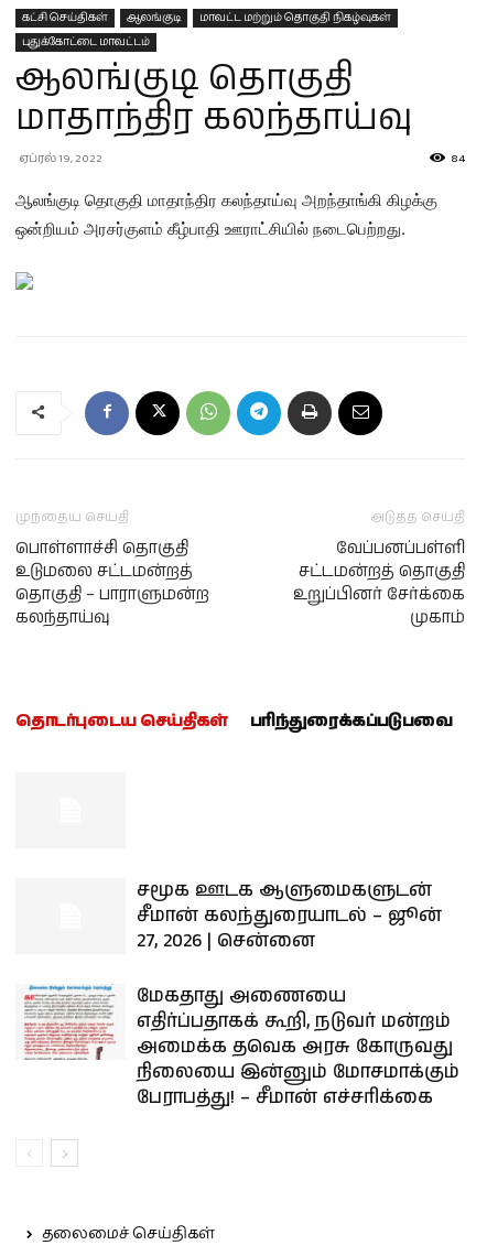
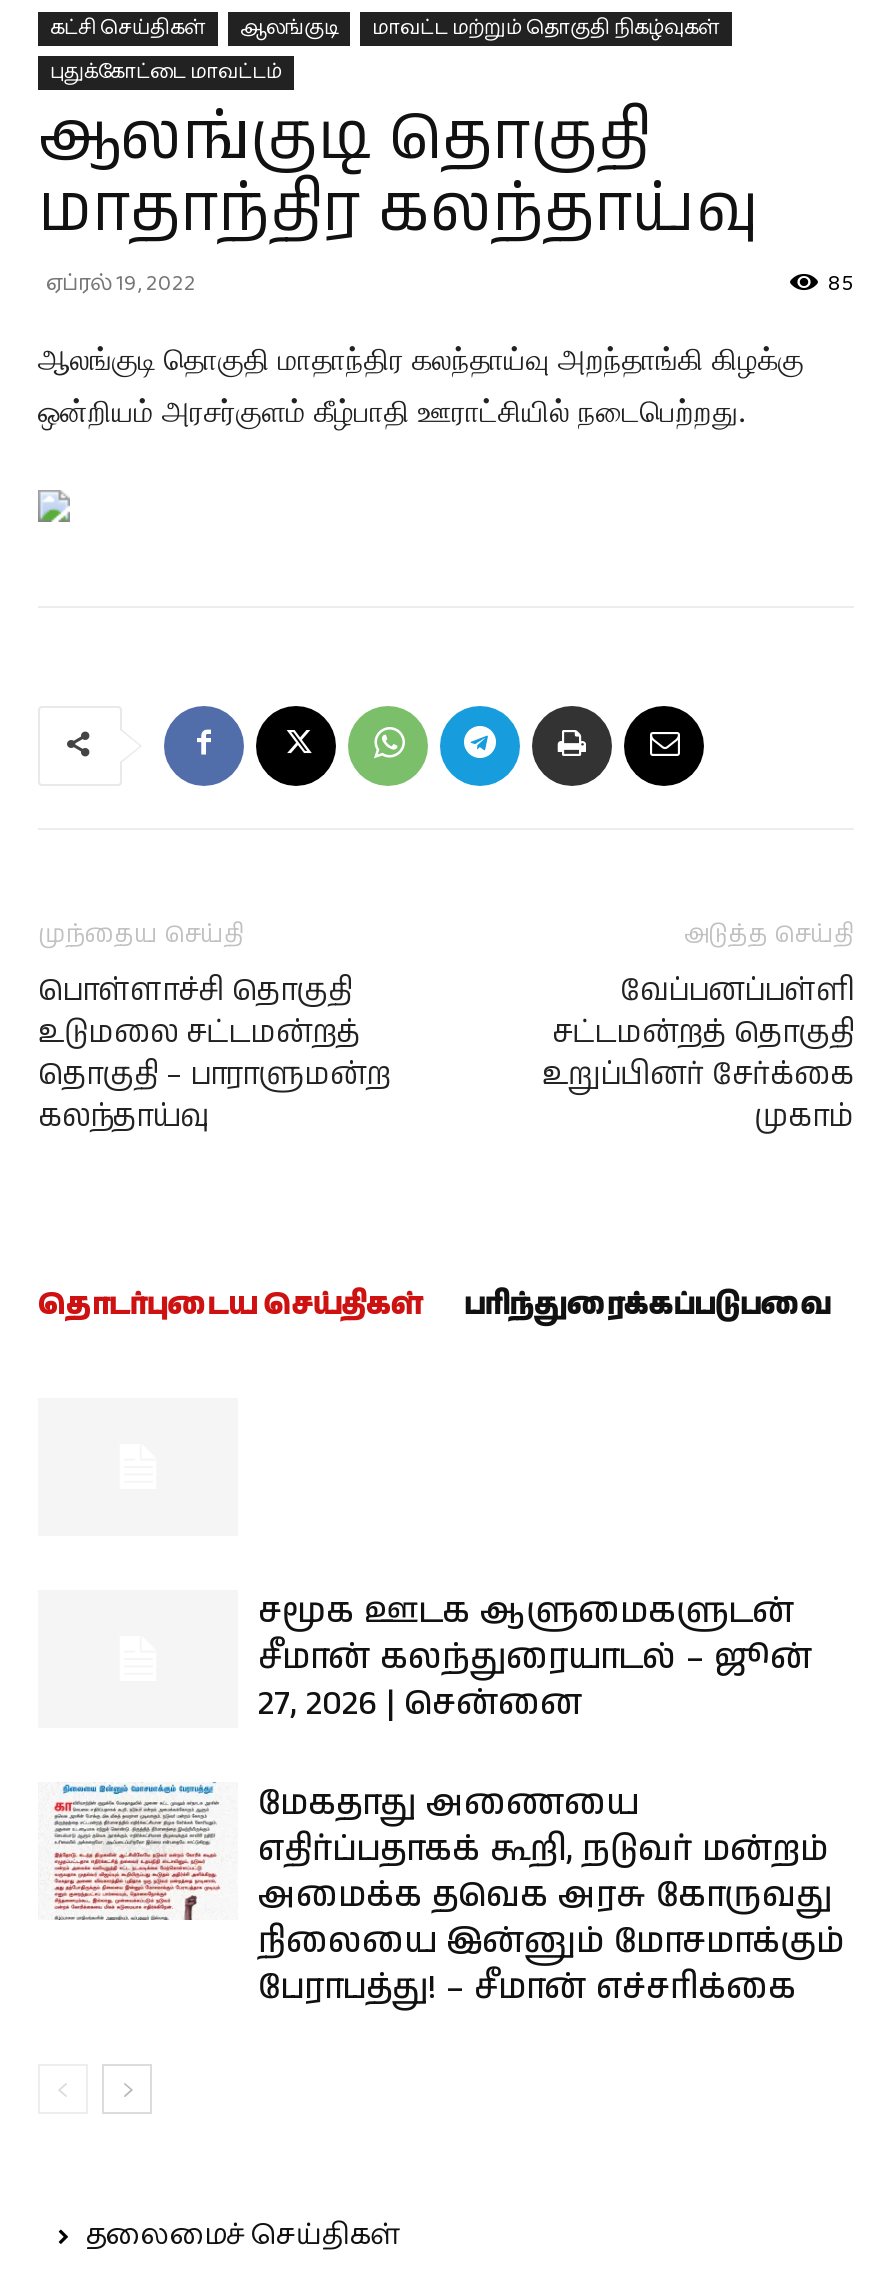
[451,149,465,167] 84 -> [828,266,854,300] 85

